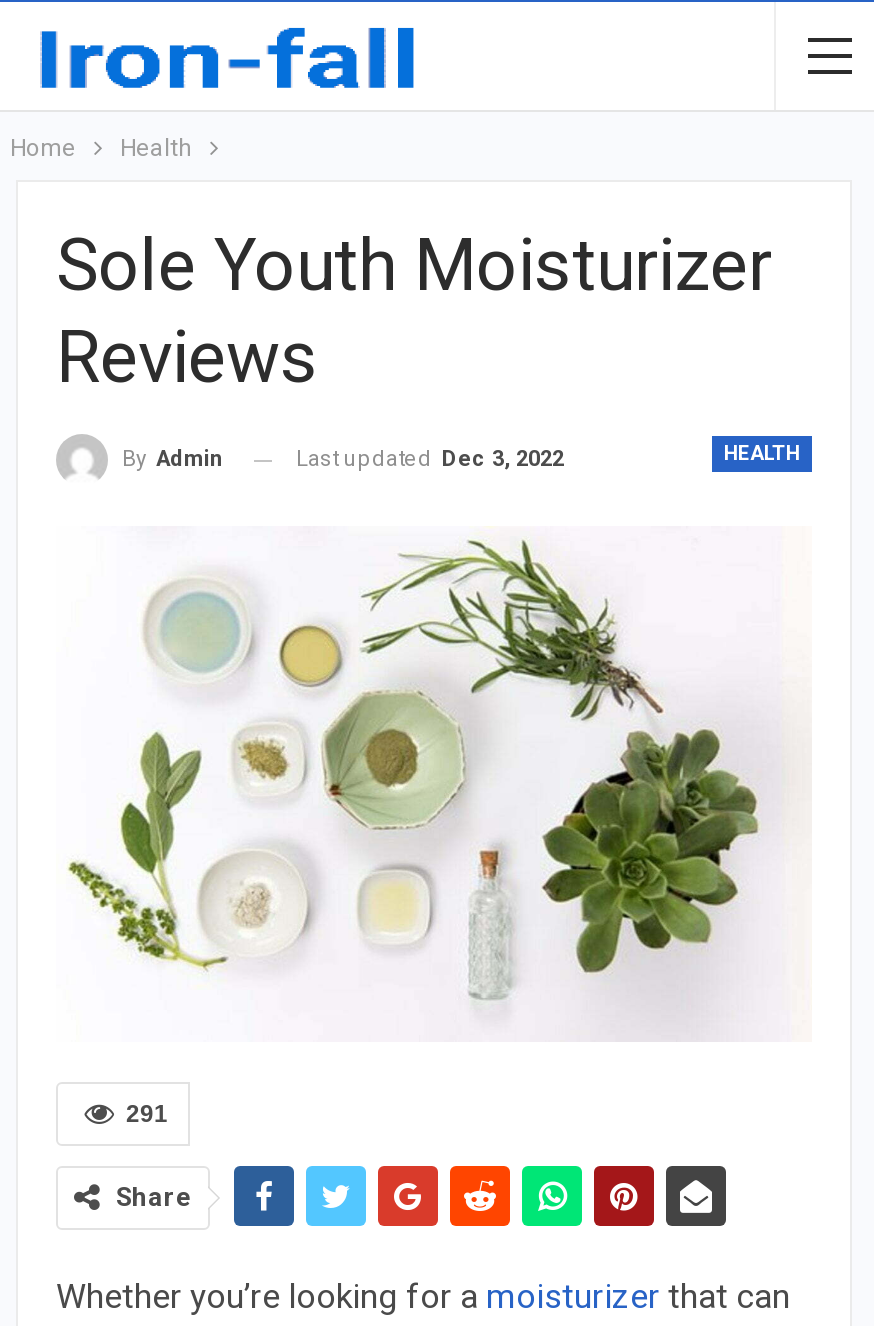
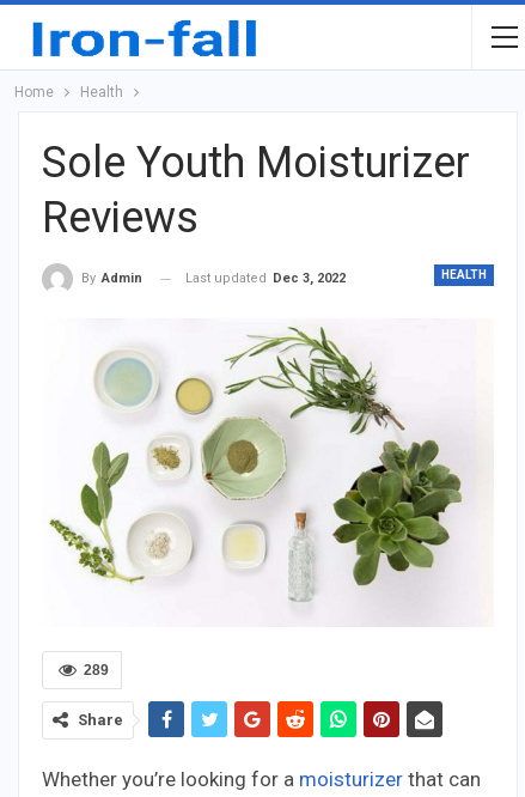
[126,1100,168,1128] 291 -> [84,662,109,679] 289

